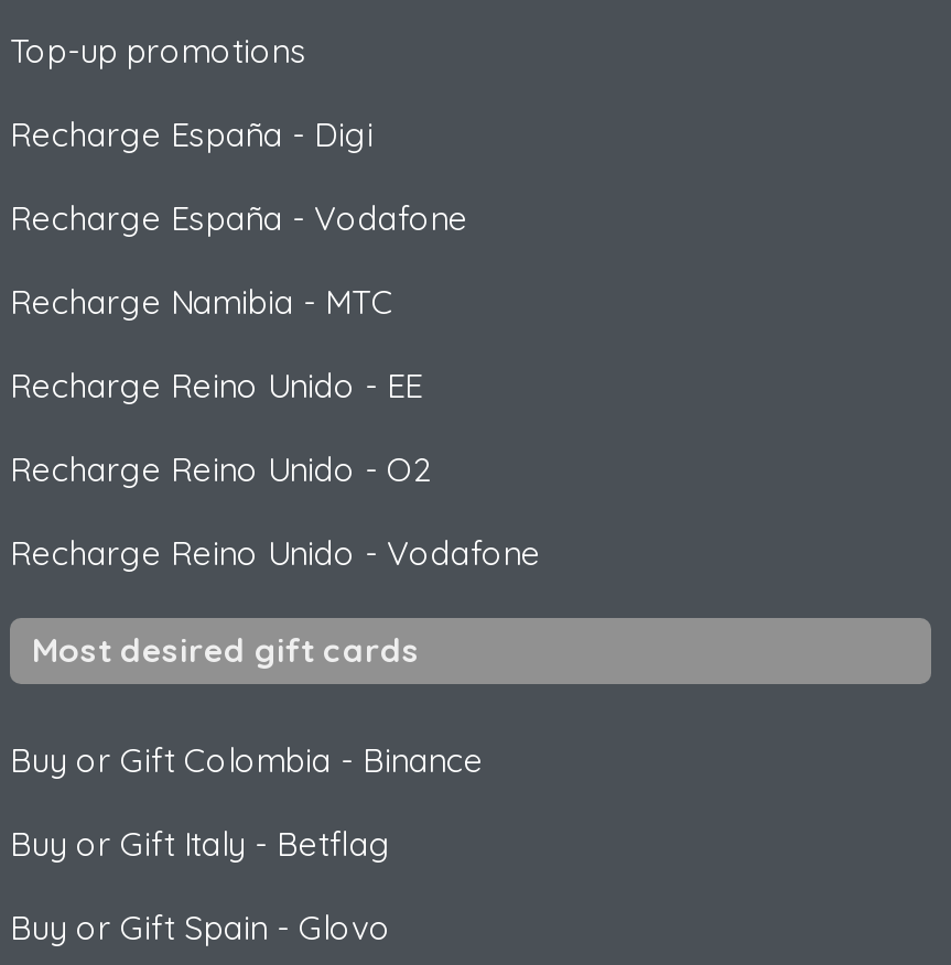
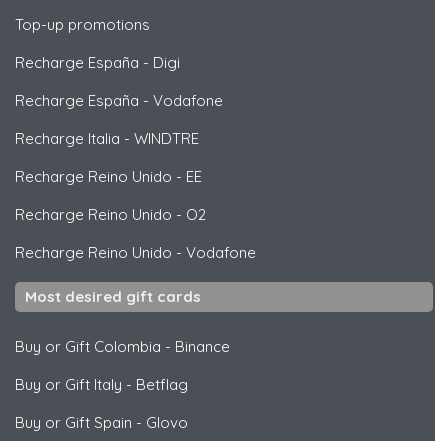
[10,281,393,323] Recharge Namibia - MTC -> [15,129,199,148] Recharge Italia - WINDTRE

